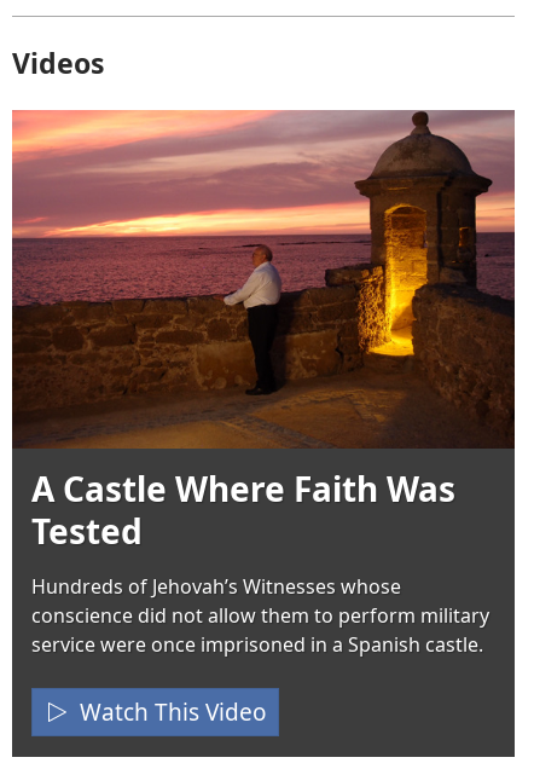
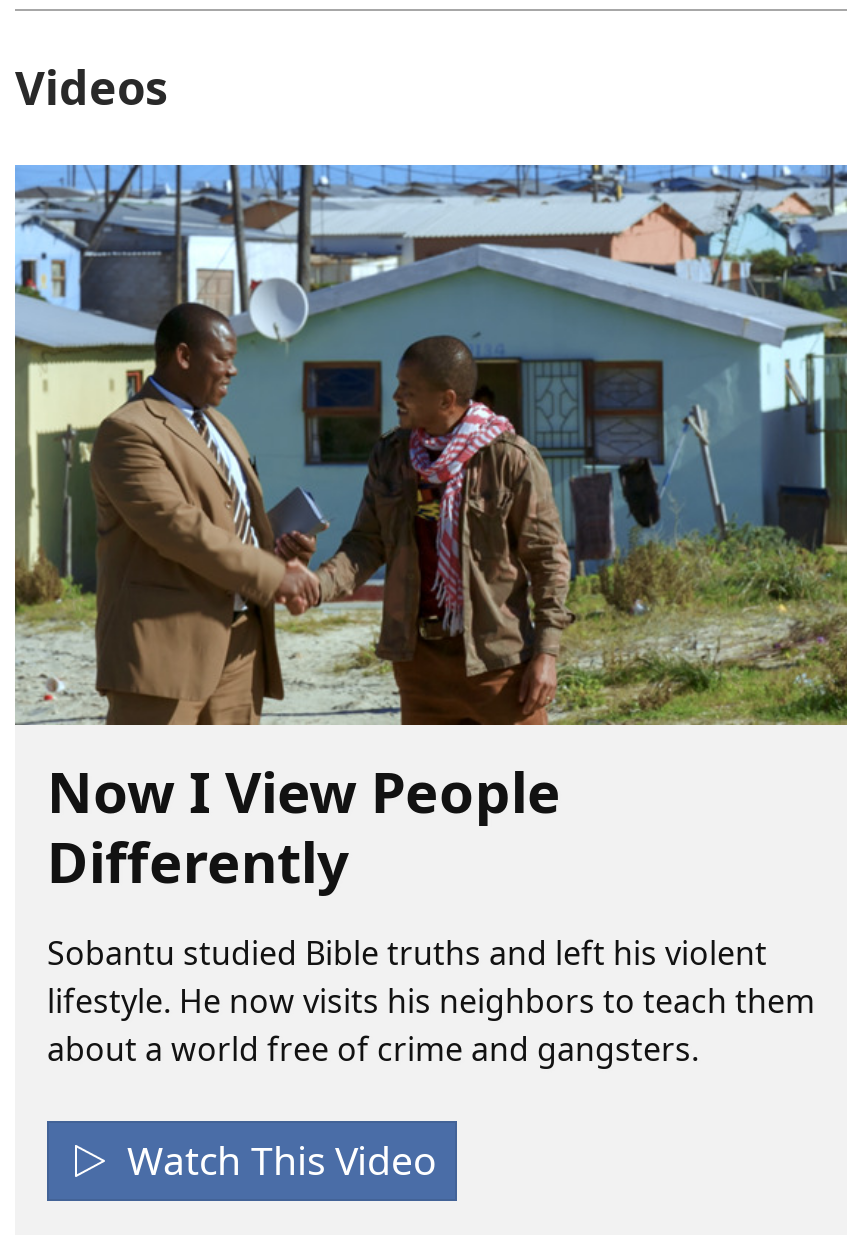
[11,109,516,758] [image] | A Castle Where Faith Was | Tested | Hundreds of Jehovah’s Witnesses whose | conscience did not allow them to perform military | service were once imprisoned in a Spanish castle. -> [13,163,849,1235] [image] | Now I View People | Differently | Sobantu studied Bible truths and left his violent | lifestyle. He now visits his neighbors to teach them | about a world free of crime and gangsters.

